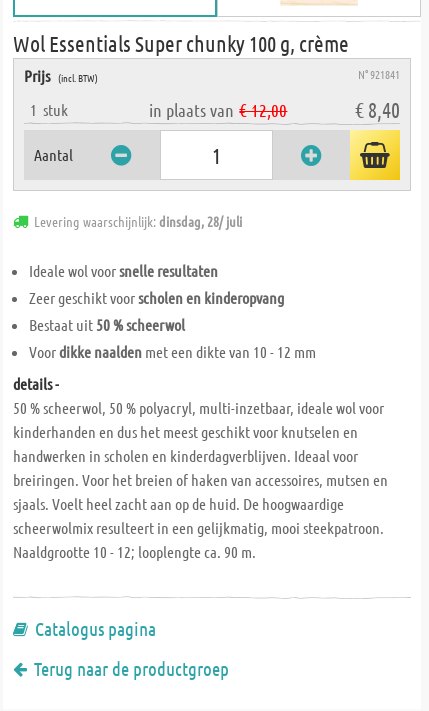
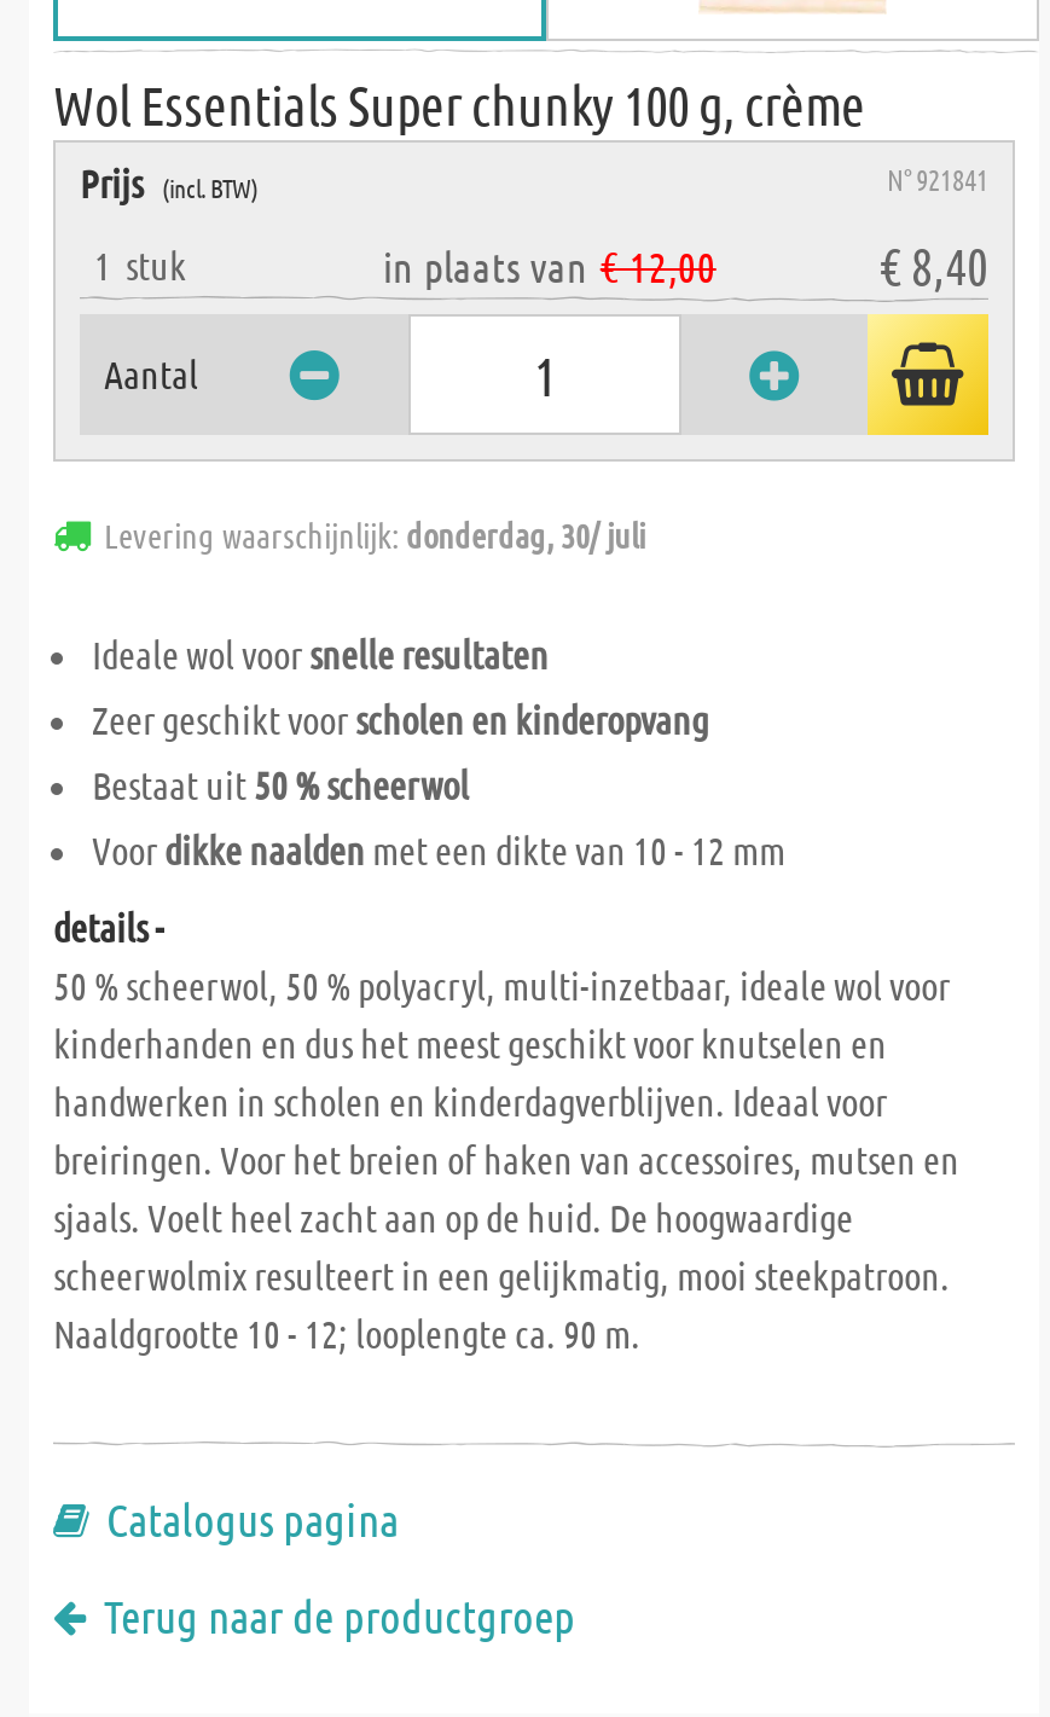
[34,212,242,230] Levering waarschijnlijk: dinsdag, 28/ juli -> [104,512,645,556] Levering waarschijnlijk: donderdag, 30/ juli

